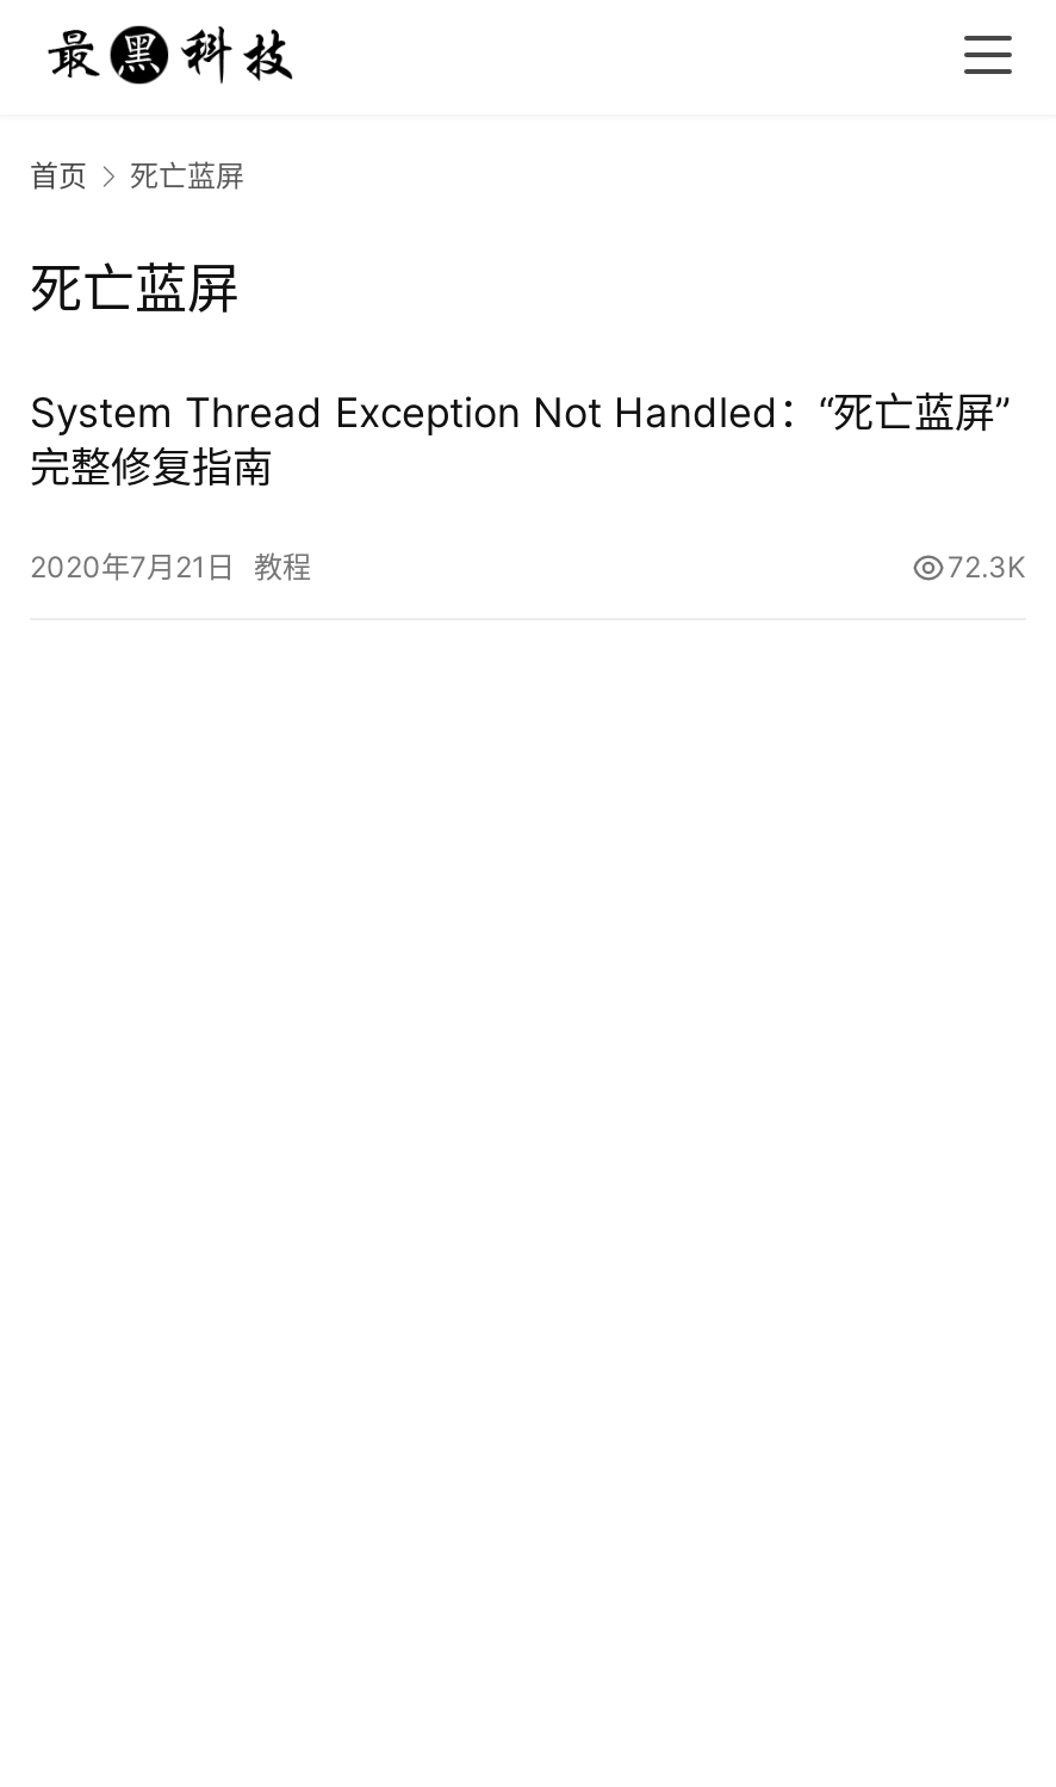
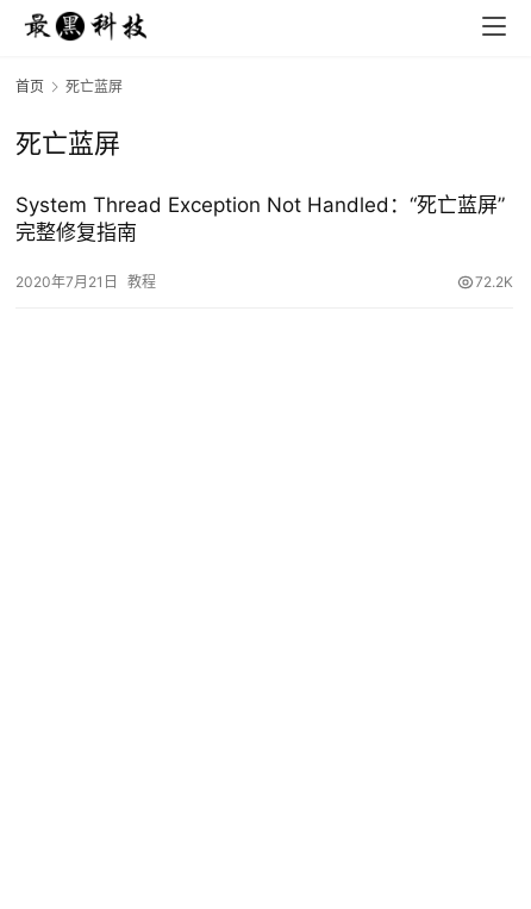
[948,549,1026,585] 72.3K -> [475,273,513,291] 72.2K

